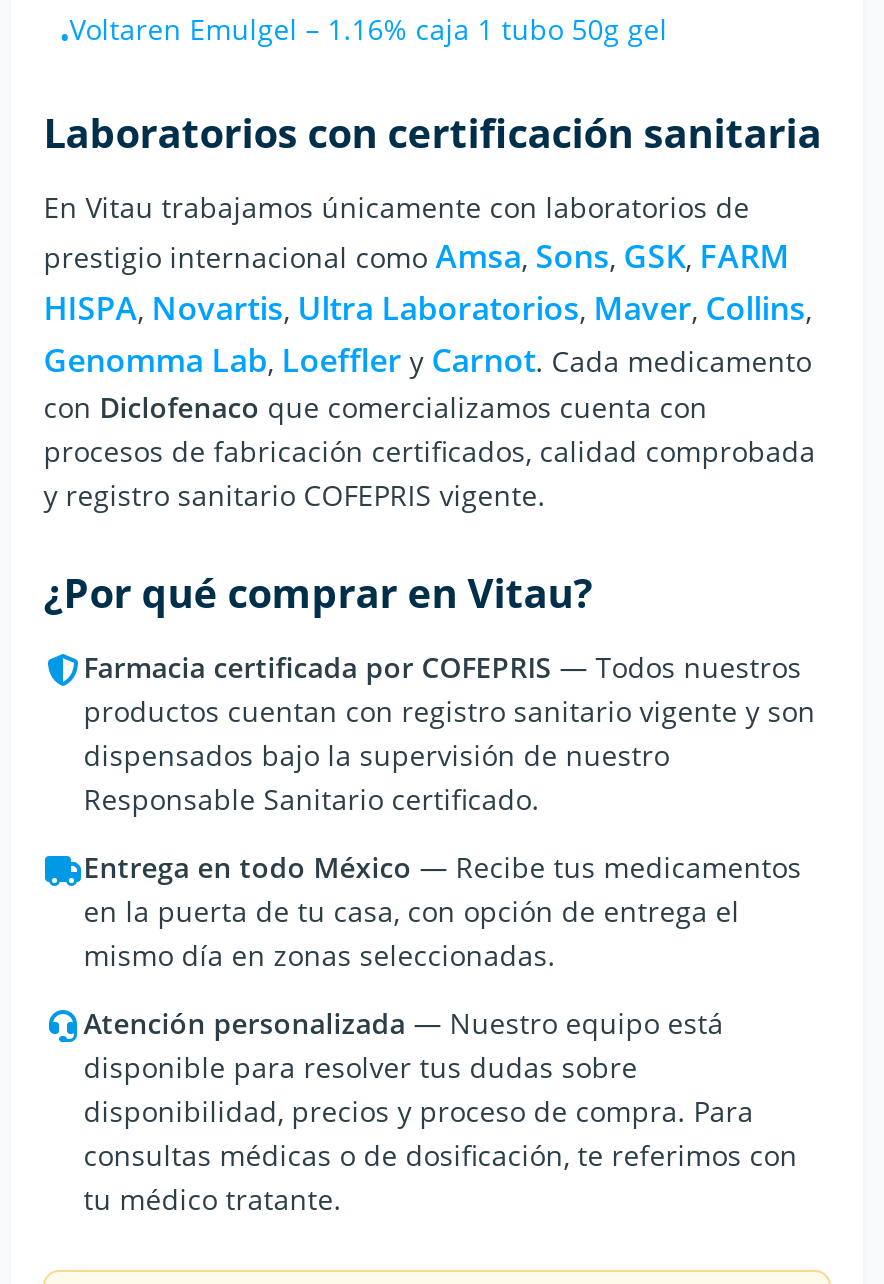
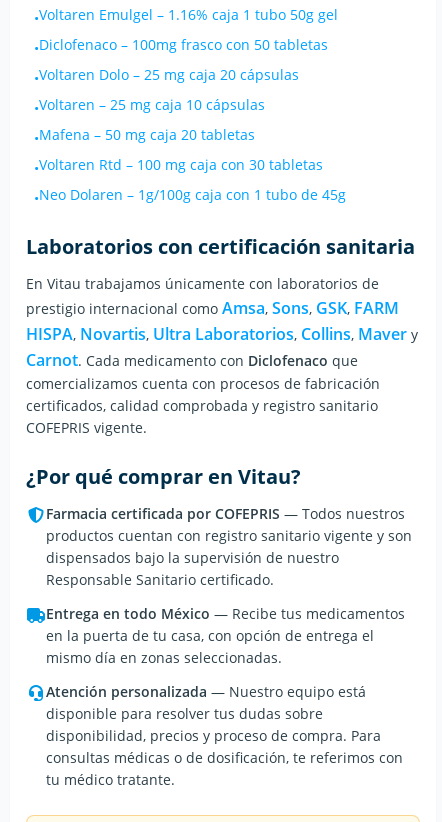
none -> [34,35,346,208] •Diclofenaco – 100mg frasco con 50 tabletas | •Voltaren Dolo – 25 mg caja 20 cápsulas | •Voltaren – 25 mg caja 10 cápsulas | •Mafena – 50 mg caja 20 tabletas | •Voltaren Rtd – 100 mg caja con 30 tabletas | •Neo Dolaren – 1g/100g caja con 1 tubo de 45g
[43,286,815,514] HISPA, Novartis, Ultra Laboratorios, Maver, Collins, | Genomma Lab, Loeffler y Carnot. Cada medicamento | con Diclofenaco que comercializamos cuenta con | procesos de fabricación certificados, calidad comprobada | y registro sanitario COFEPRIS vigente. -> [26,323,418,437] HISPA, Novartis, Ultra Laboratorios, Collins, Maver y | Carnot. Cada medicamento con Diclofenaco que | comercializamos cuenta con procesos de fabricación | certificados, calidad comprobada y registro sanitario | COFEPRIS vigente.

